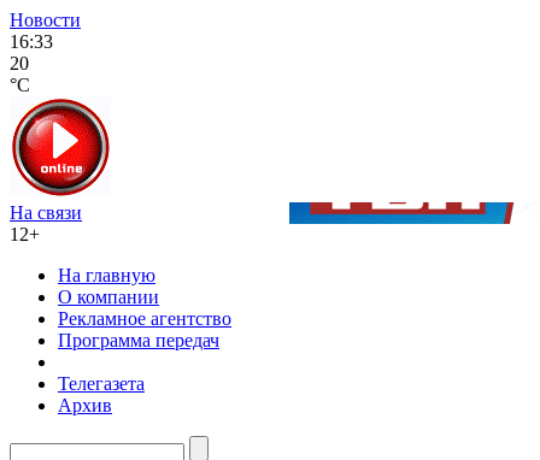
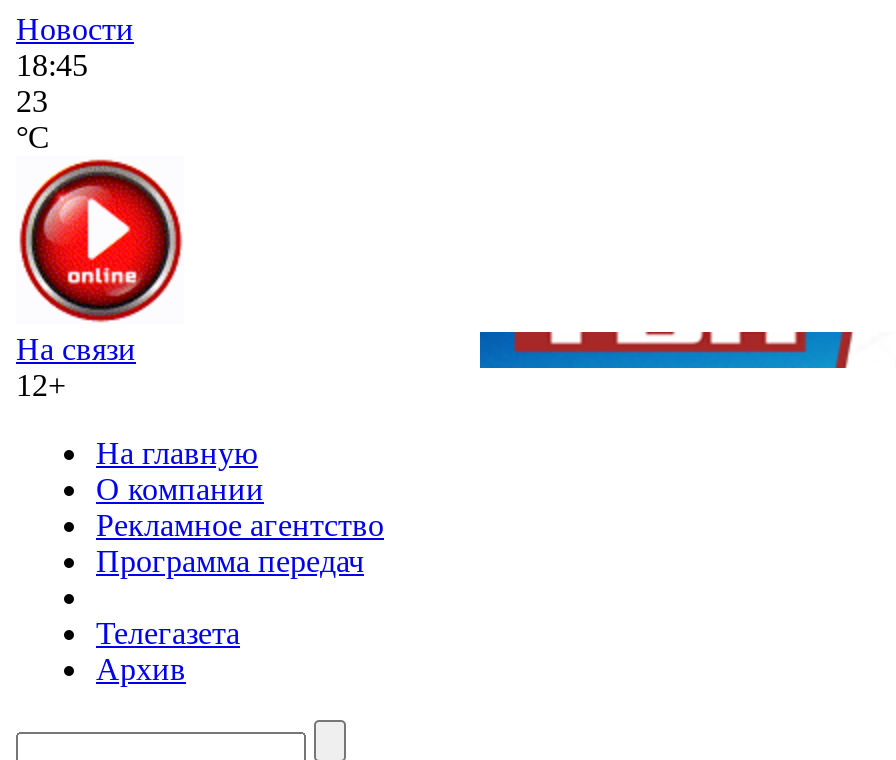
[10,31,53,52] 16:33 -> [16,48,88,82] 18:45
[10,53,29,73] 20 -> [16,84,48,118] 23

